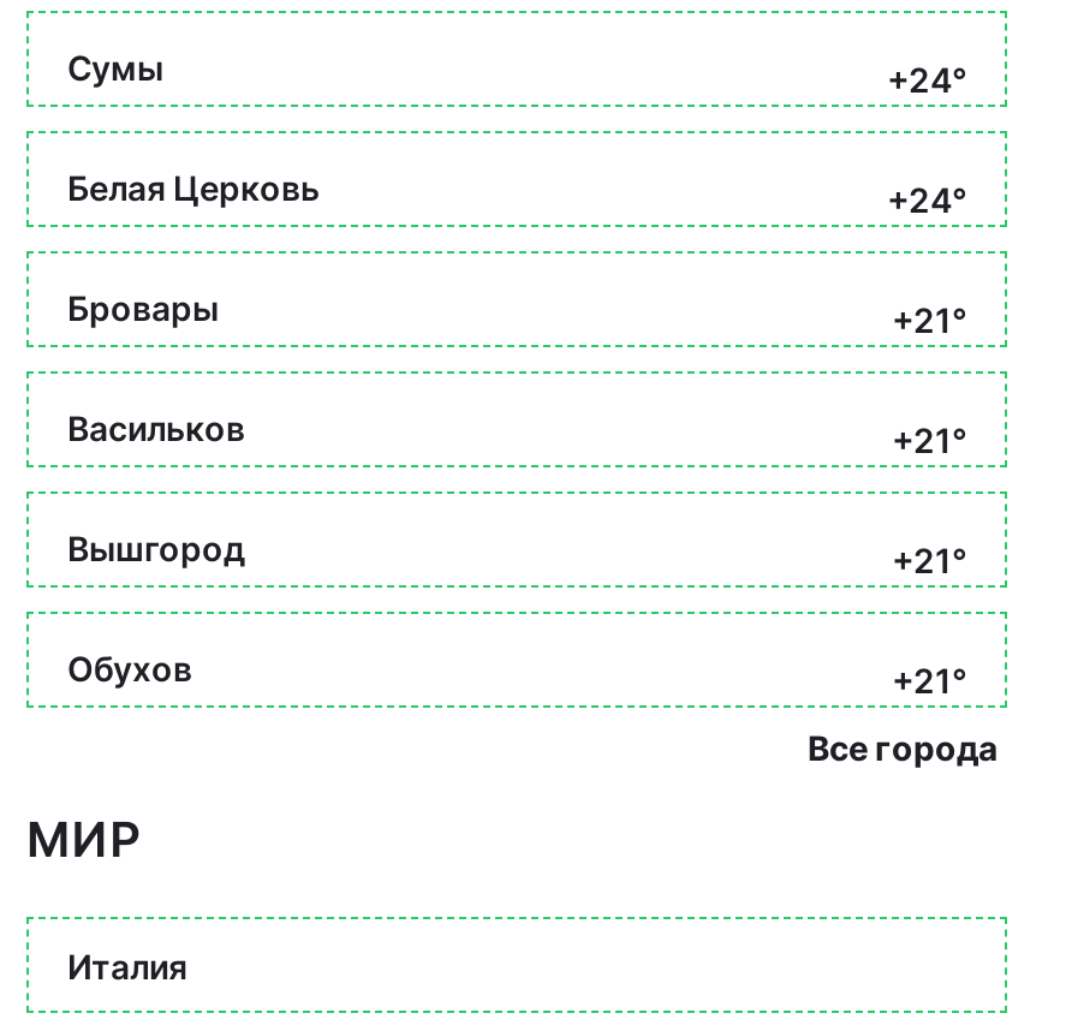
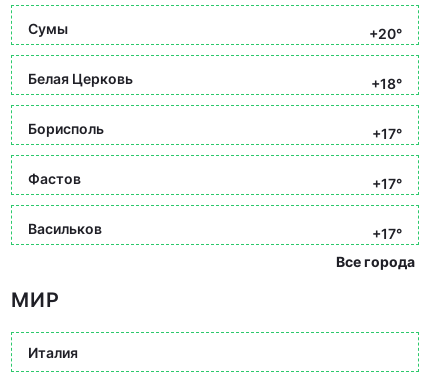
[887,59,966,100] +24° -> [369,25,402,42] +20°
[67,179,966,340] +24° | Бровары | +21° -> [28,75,402,192] +18° | Борисполь | +17° | Фастов | +17°
[67,419,966,701] +21° | Вышгород | +21° | Обухов | +21° -> [372,225,402,242] +17°
moved [67,406,245,447] -> [28,219,102,236]: Васильков

